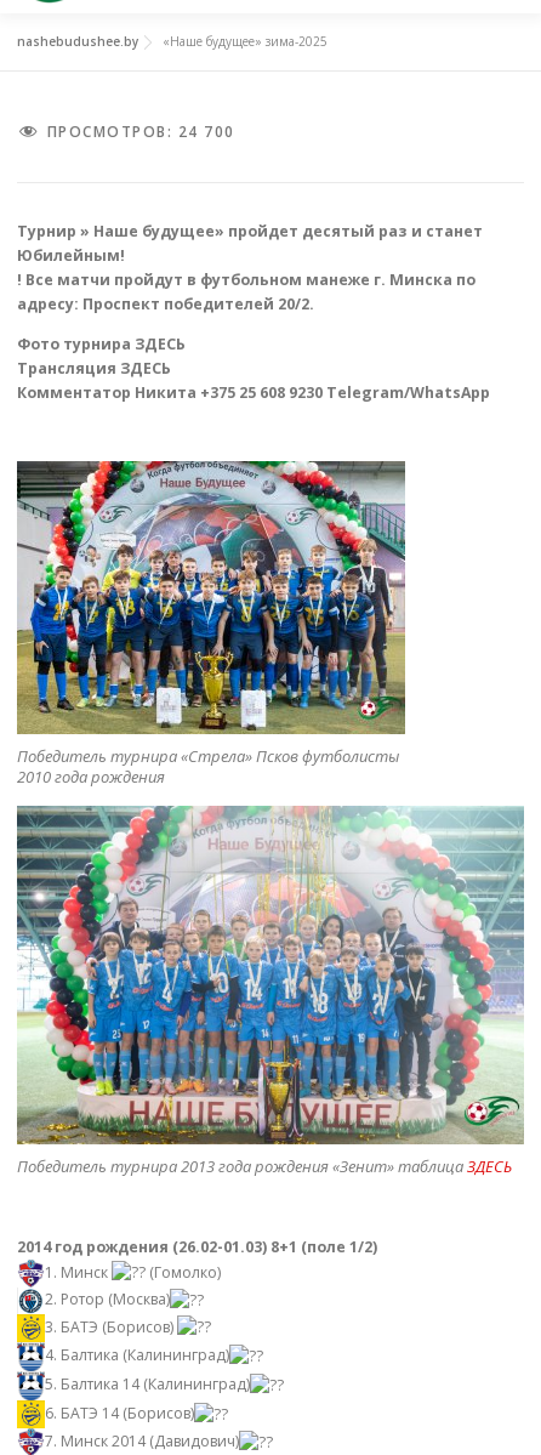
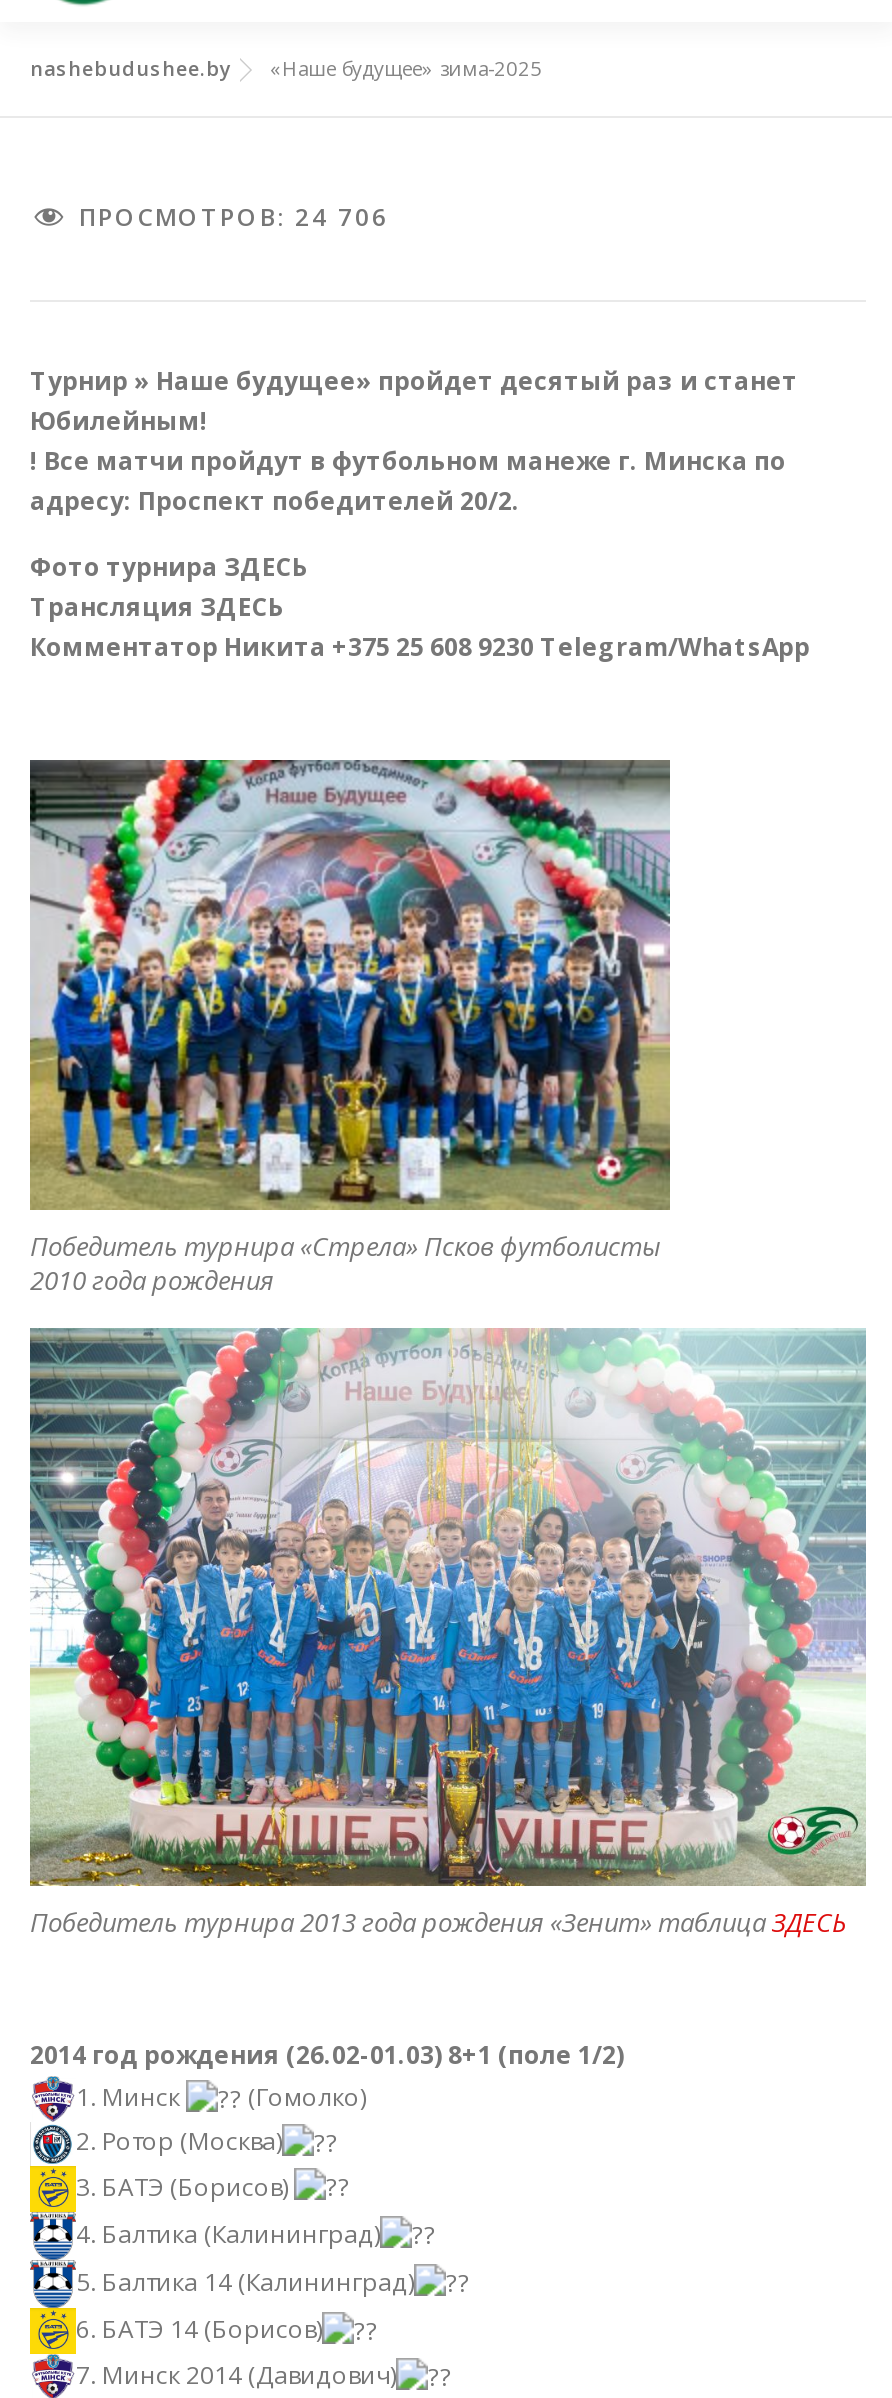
[47,121,235,142] ПРОСМОТРОВ: 24 700 -> [79,200,389,234] ПРОСМОТРОВ: 24 706

